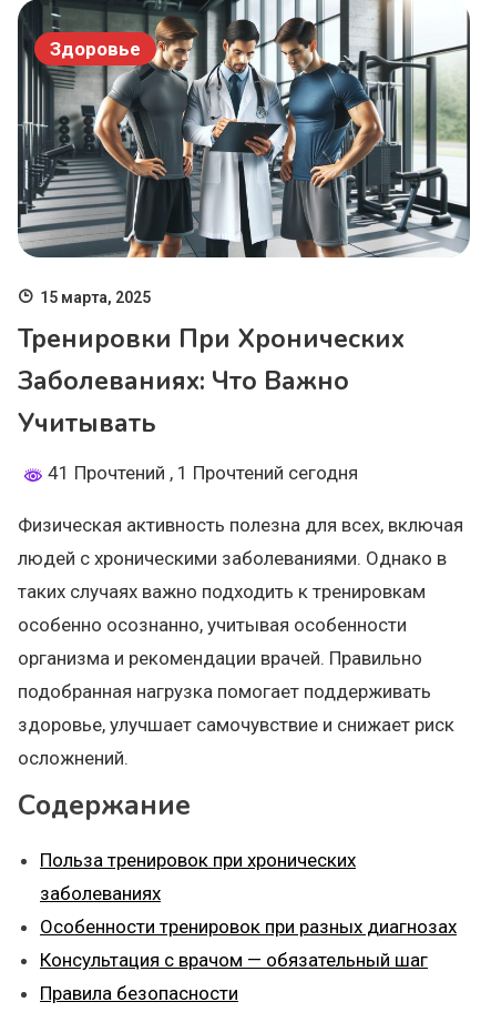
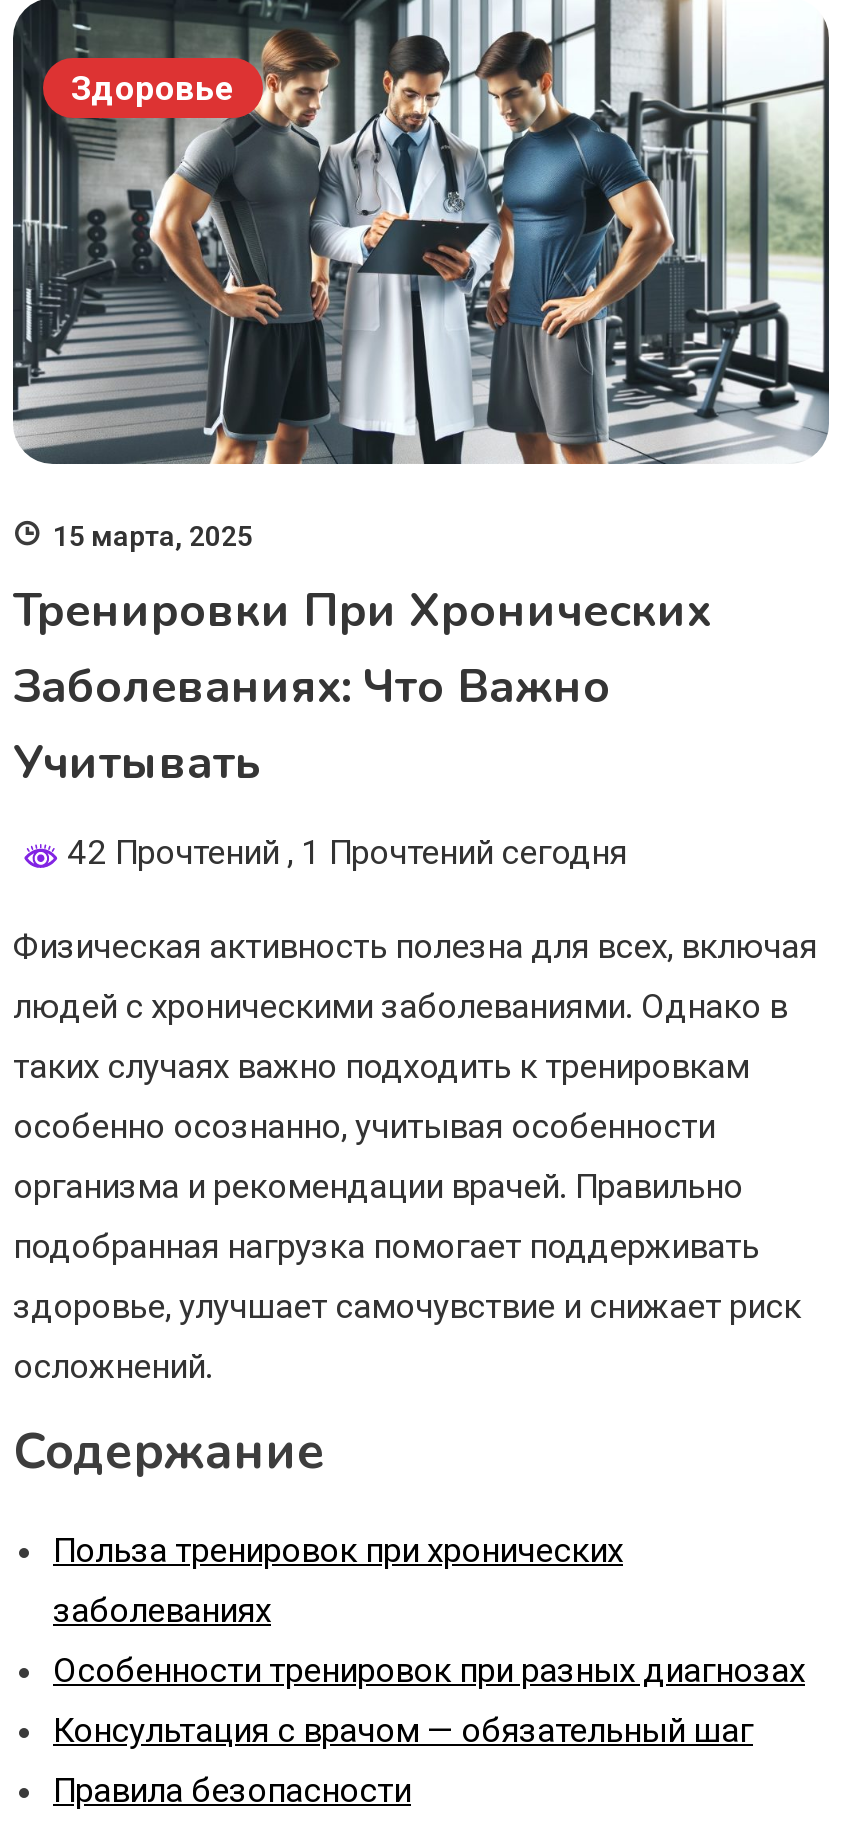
[43,462,358,484] 41 Прочтений, 1 Прочтений сегодня -> [59,832,627,872] 42 Прочтений, 1 Прочтений сегодня

